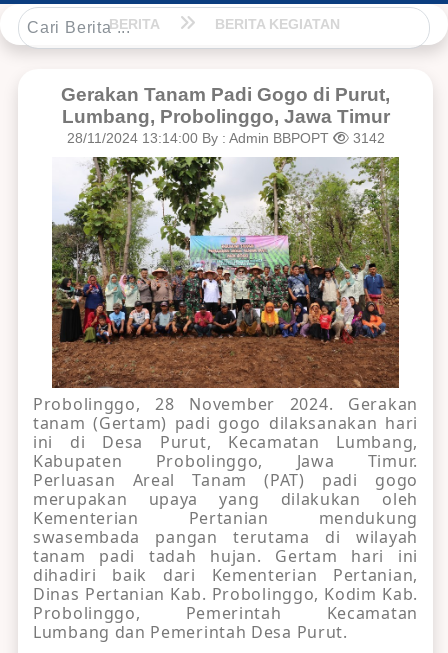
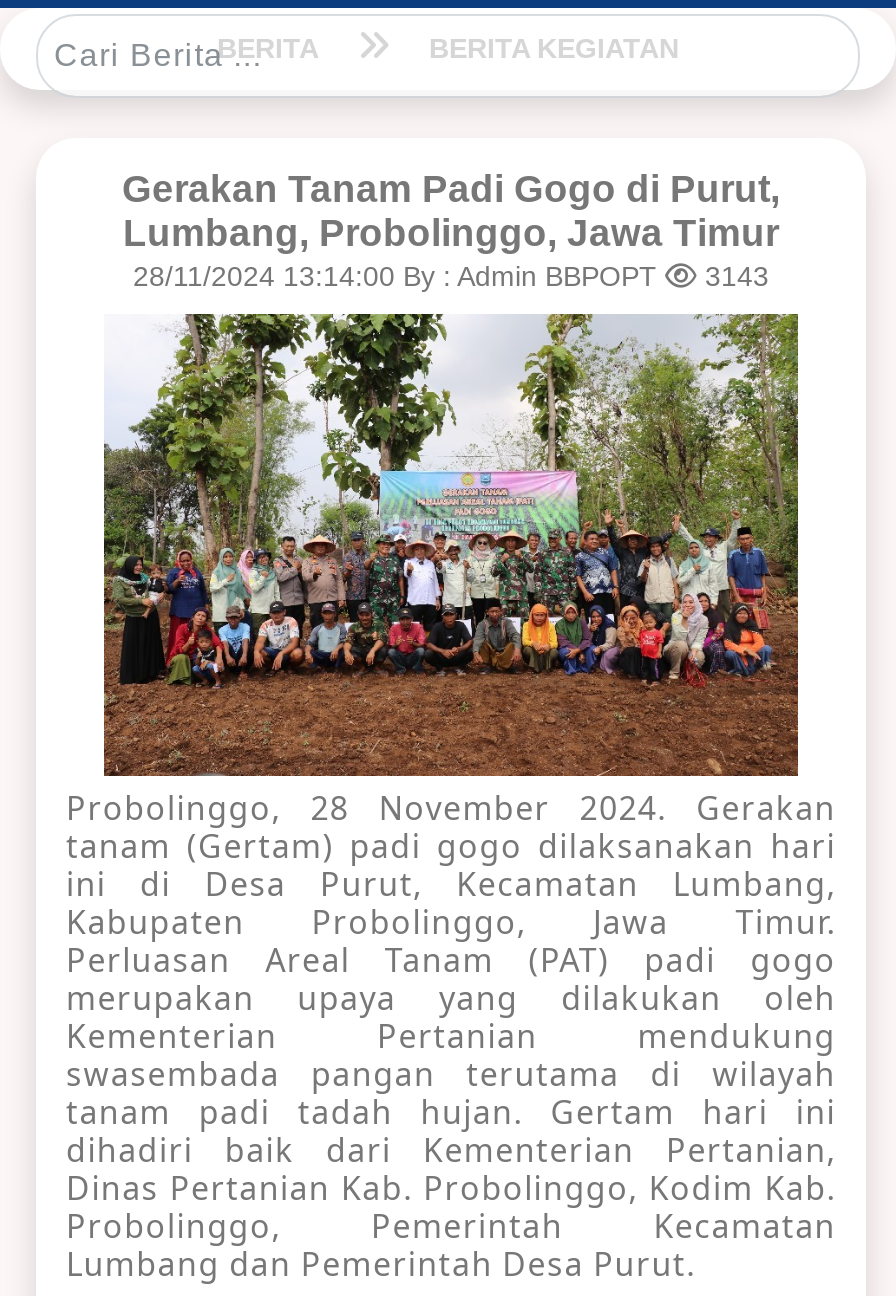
[66,130,384,146] 28/11/2024 13:14:00 By : Admin BBPOPT 3142 -> [133,261,769,293] 28/11/2024 13:14:00 By : Admin BBPOPT 3143

